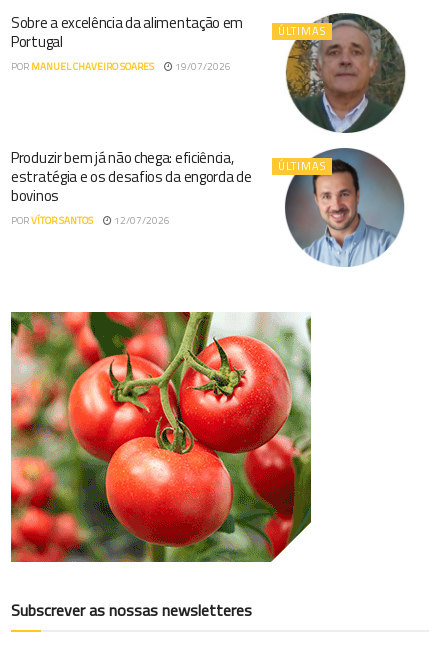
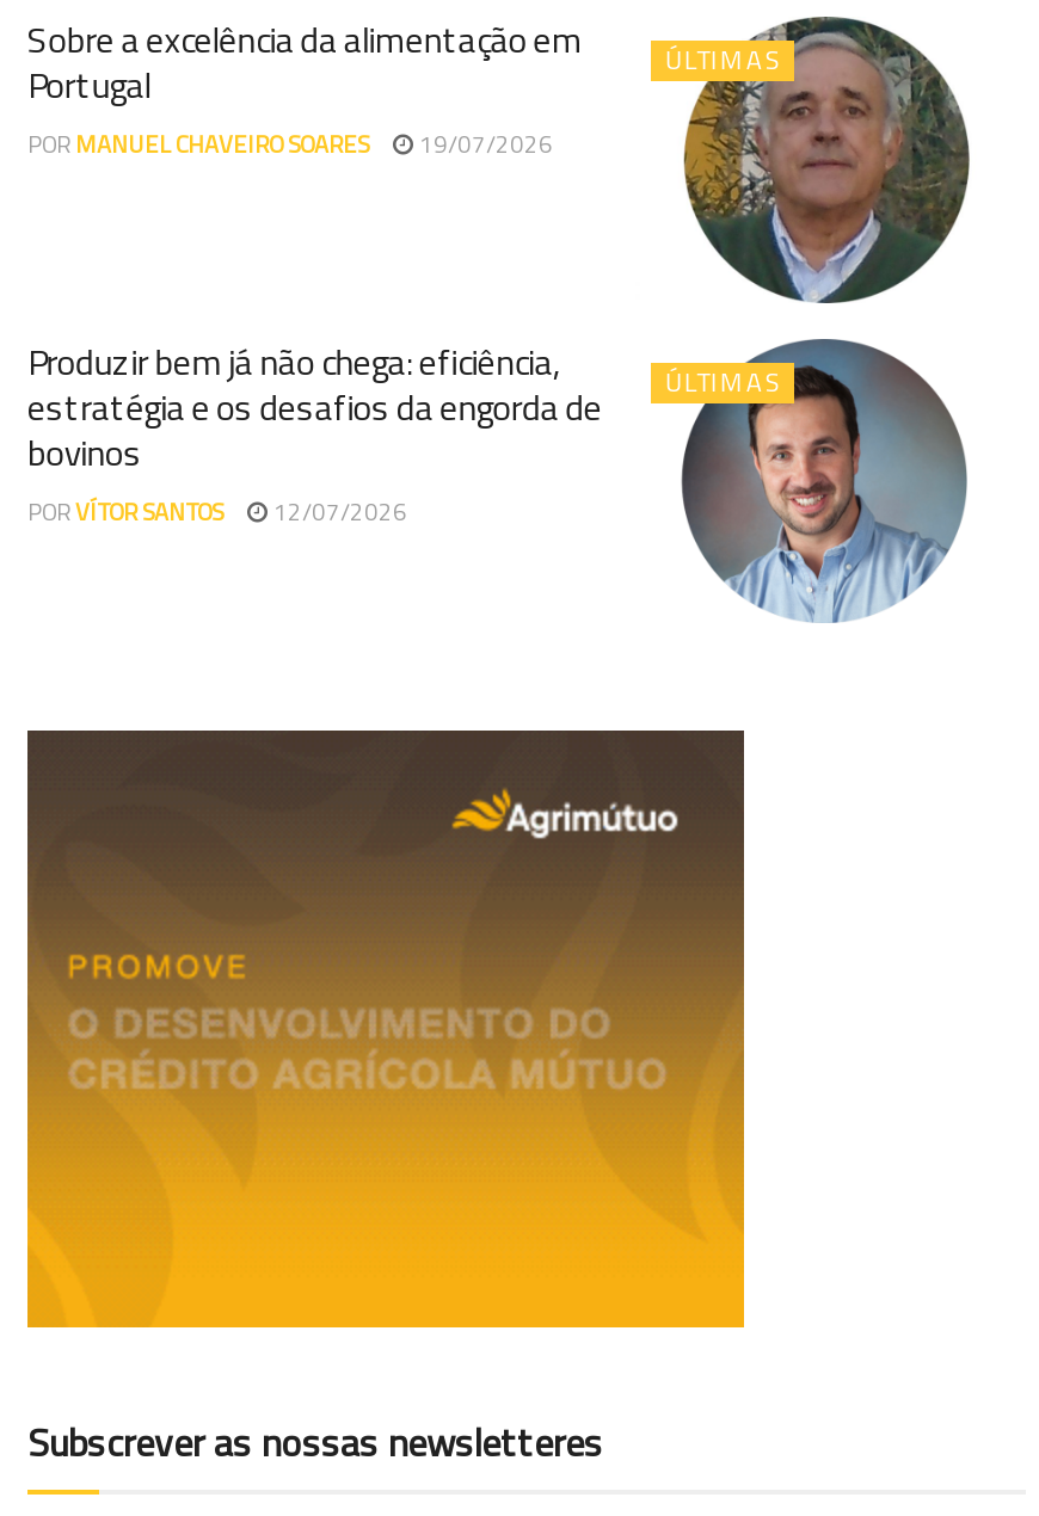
[10,311,312,563] [image] -> [25,728,746,1330] [image]

